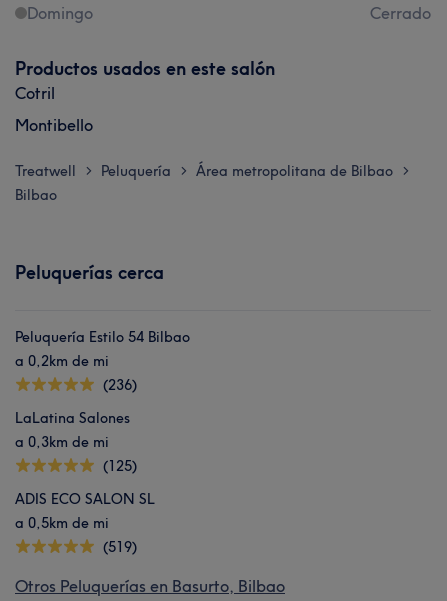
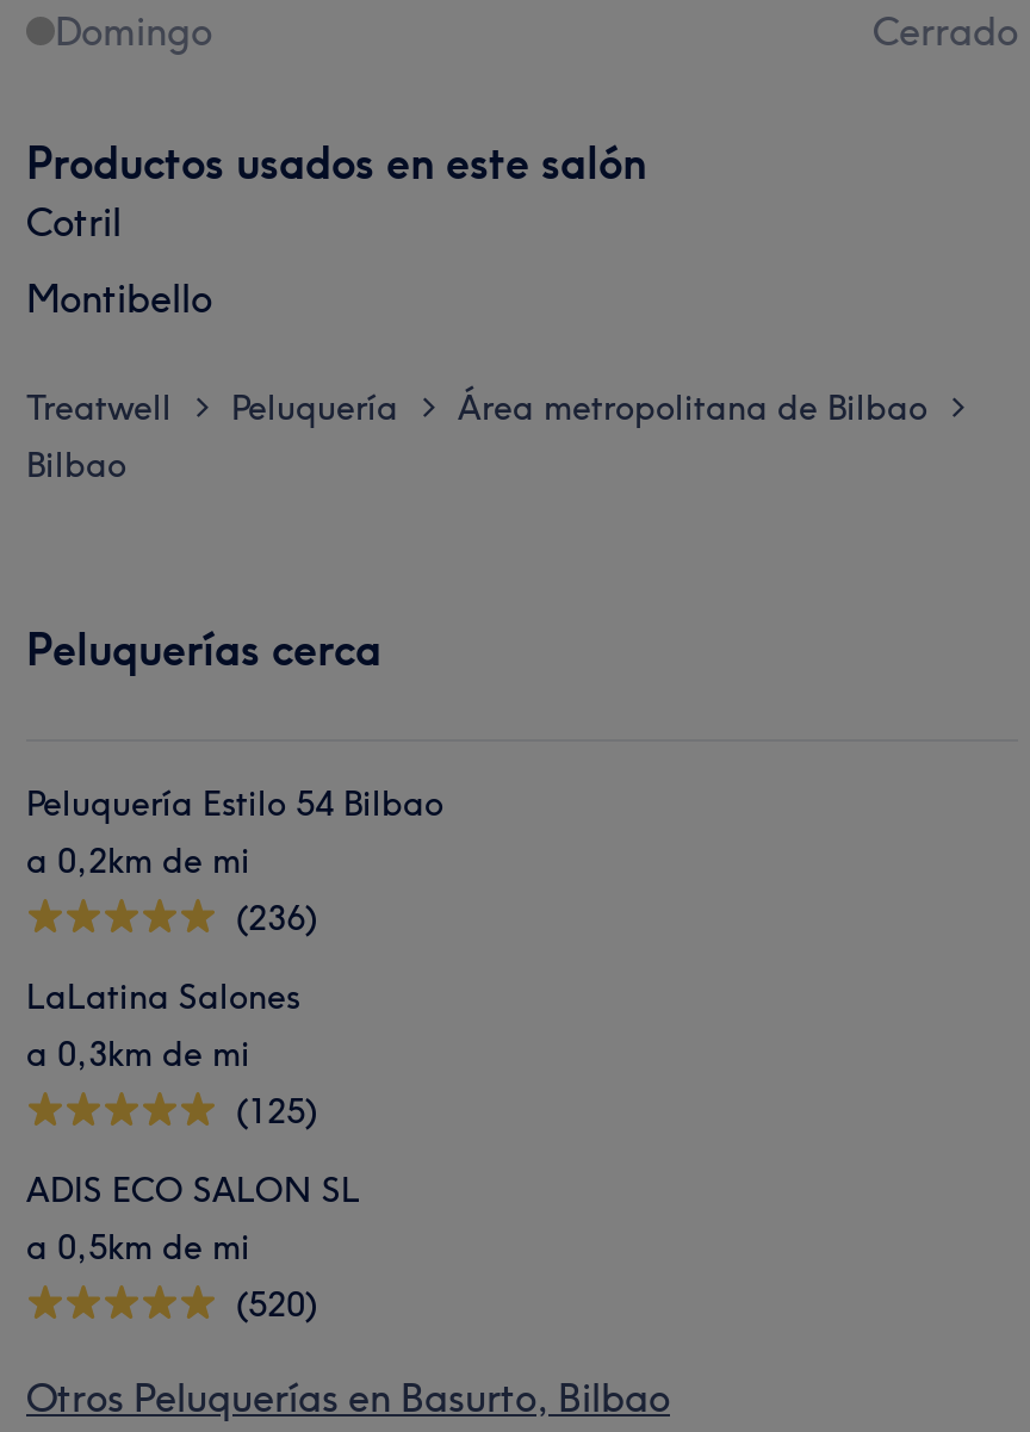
[103,538,137,556] (519) -> [236,1283,317,1326] (520)

